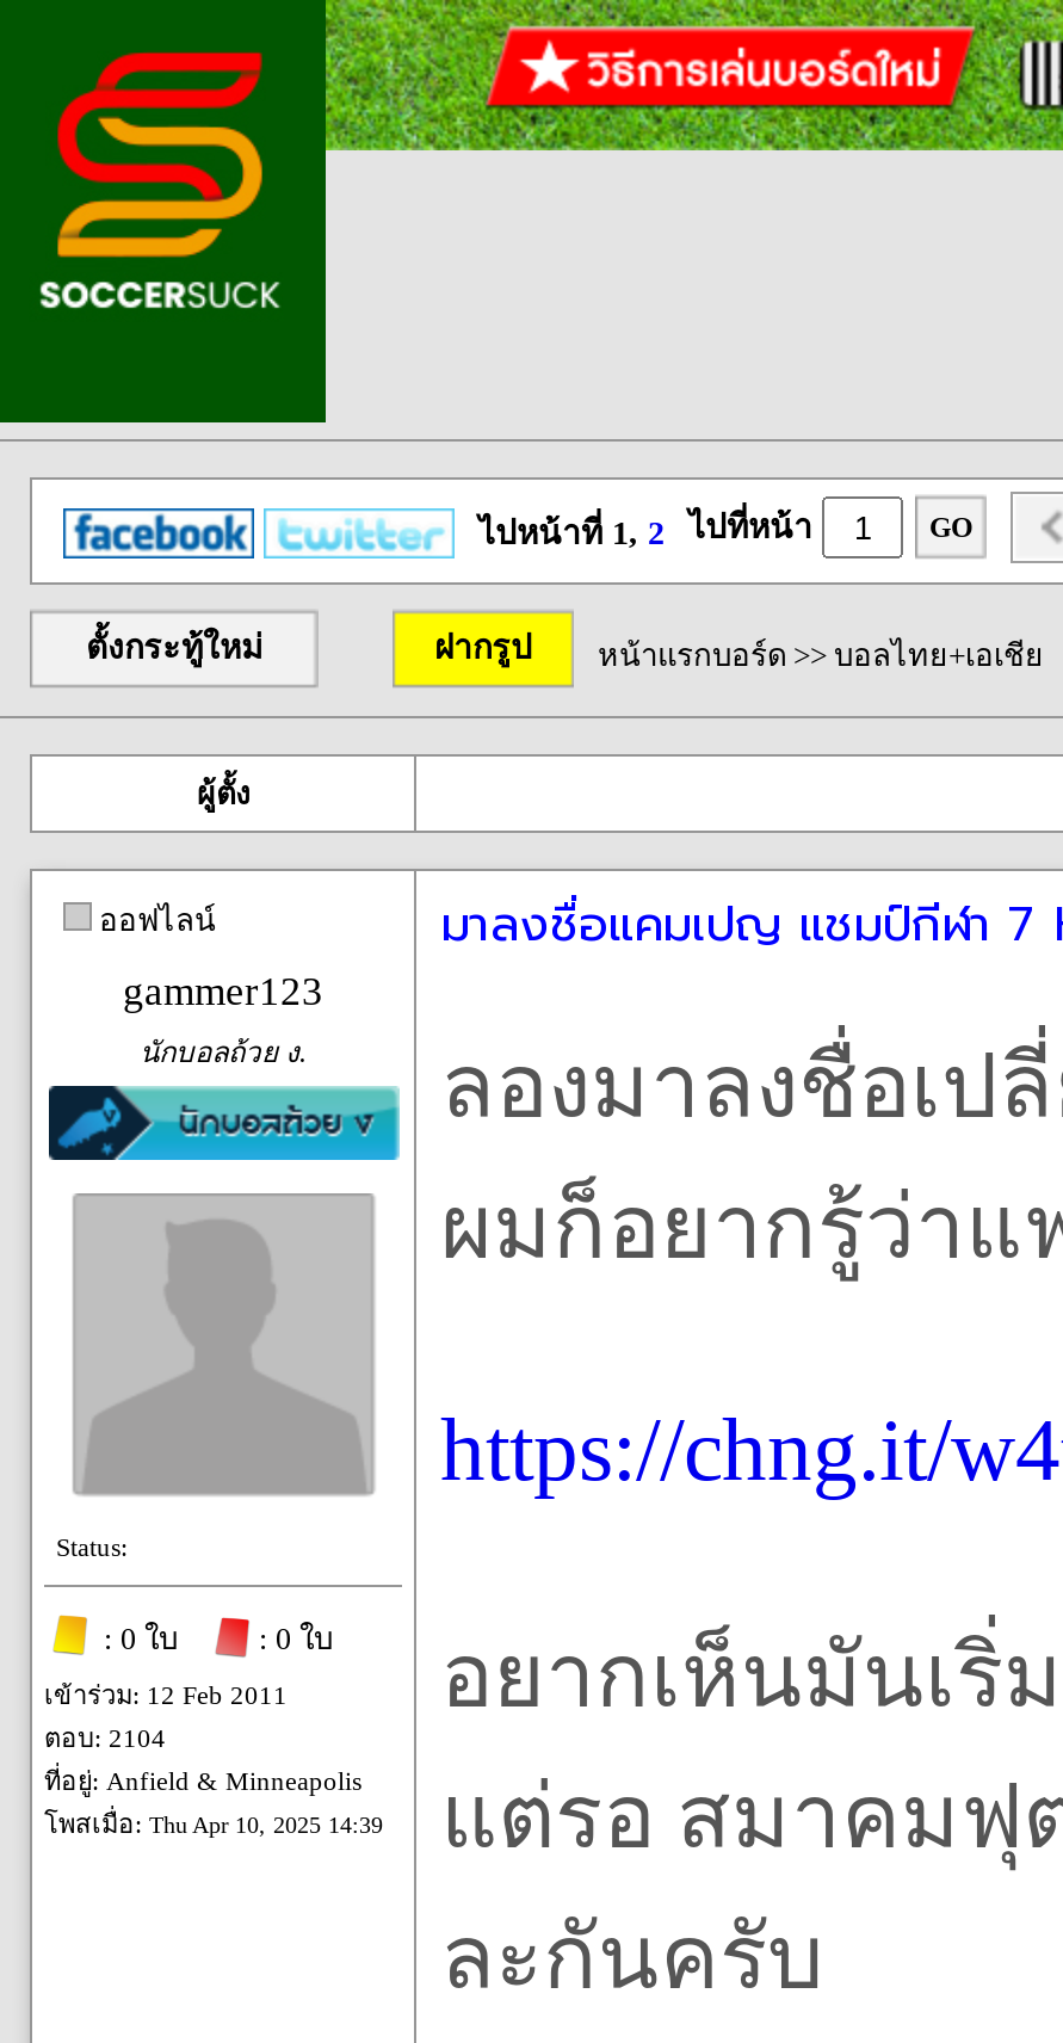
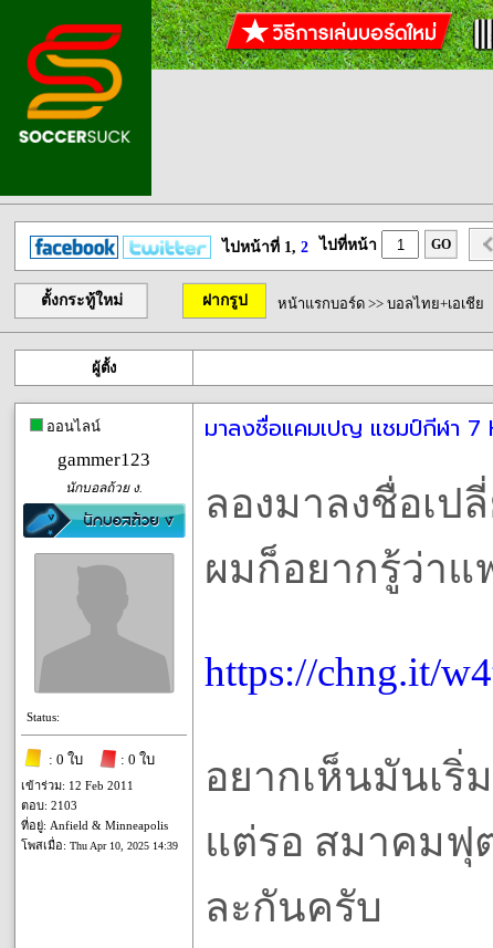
[99,902,216,938] ออฟไลน์ -> [46,418,101,435] ออนไลน์
[44,1723,166,1752] ตอบ: 2104 -> [21,799,77,812] ตอบ: 2103

